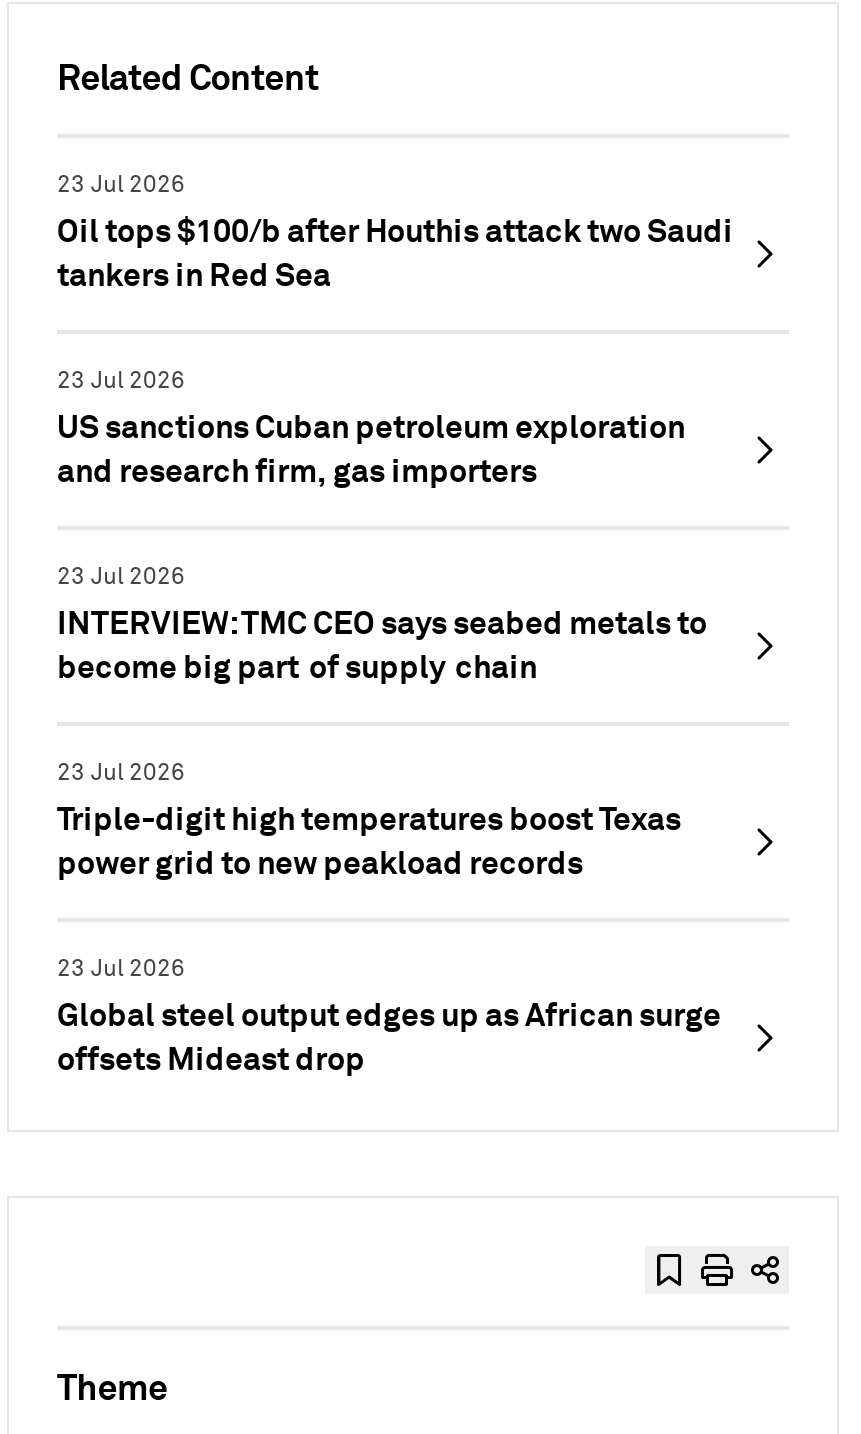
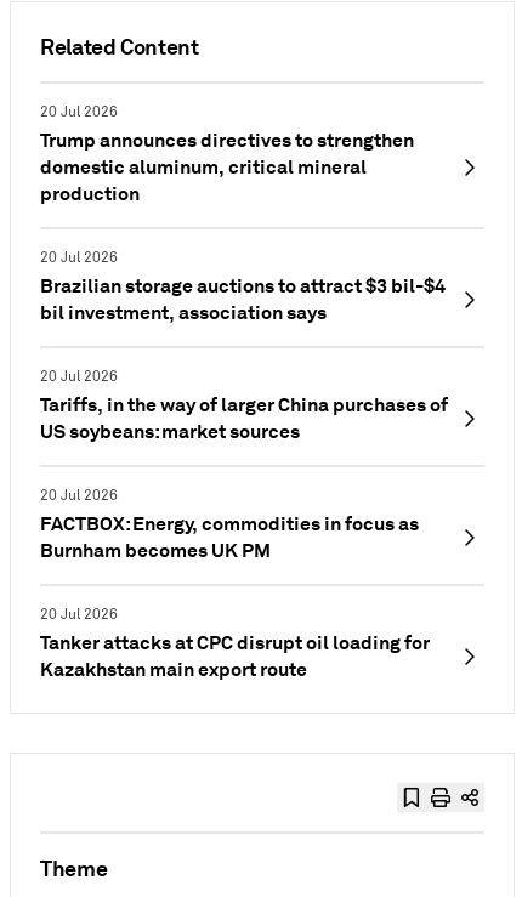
[57,170,733,296] 23 Jul 2026 | Oil tops $100/b after Houthis attack two Saudi | tankers in Red Sea -> [40,103,414,206] 20 Jul 2026 | Trump announces directives to strengthen | domestic aluminum, critical mineral | production
[57,366,685,492] 23 Jul 2026 | US sanctions Cuban petroleum exploration | and research firm, gas importers -> [40,249,446,325] 20 Jul 2026 | Brazilian storage auctions to attract $3 bil-$4 | bil investment, association says
[57,562,707,688] 23 Jul 2026 | INTERVIEW: TMC CEO says seabed metals to | become big part of supply chain -> [40,368,448,444] 20 Jul 2026 | Tariffs, in the way of larger China purchases of | US soybeans: market sources
[57,758,681,884] 23 Jul 2026 | Triple-digit high temperatures boost Texas | power grid to new peakload records -> [40,487,419,563] 20 Jul 2026 | FACTBOX: Energy, commodities in focus as | Burnham becomes UK PM
[57,954,721,1080] 23 Jul 2026 | Global steel output edges up as African surge | offsets Mideast drop -> [40,606,430,682] 20 Jul 2026 | Tanker attacks at CPC disrupt oil loading for | Kazakhstan main export route

